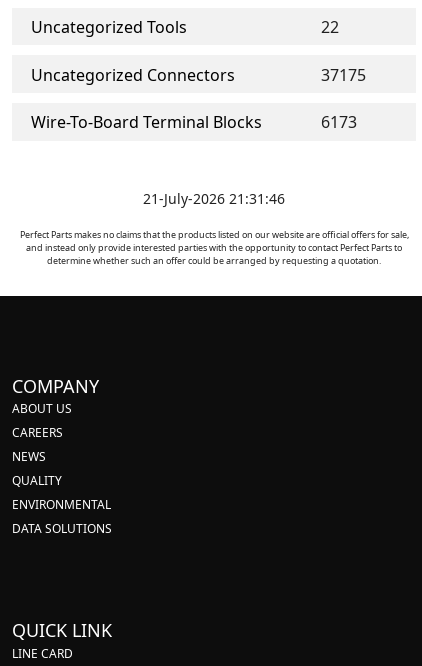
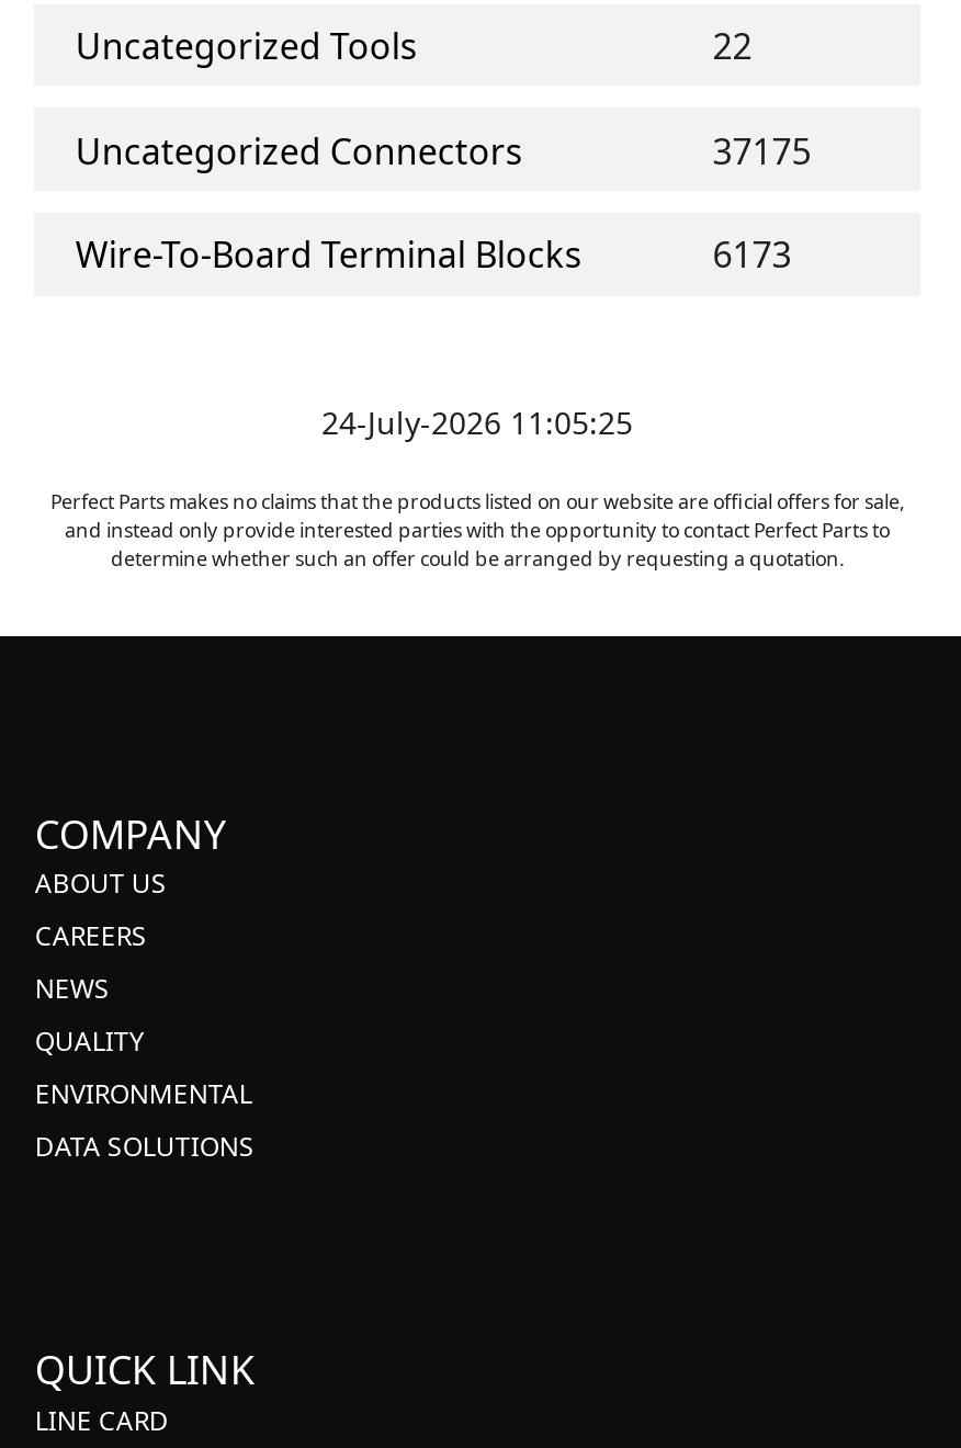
[143,189,285,208] 21-July-2026 21:31:46 -> [321,401,633,442] 24-July-2026 11:05:25

